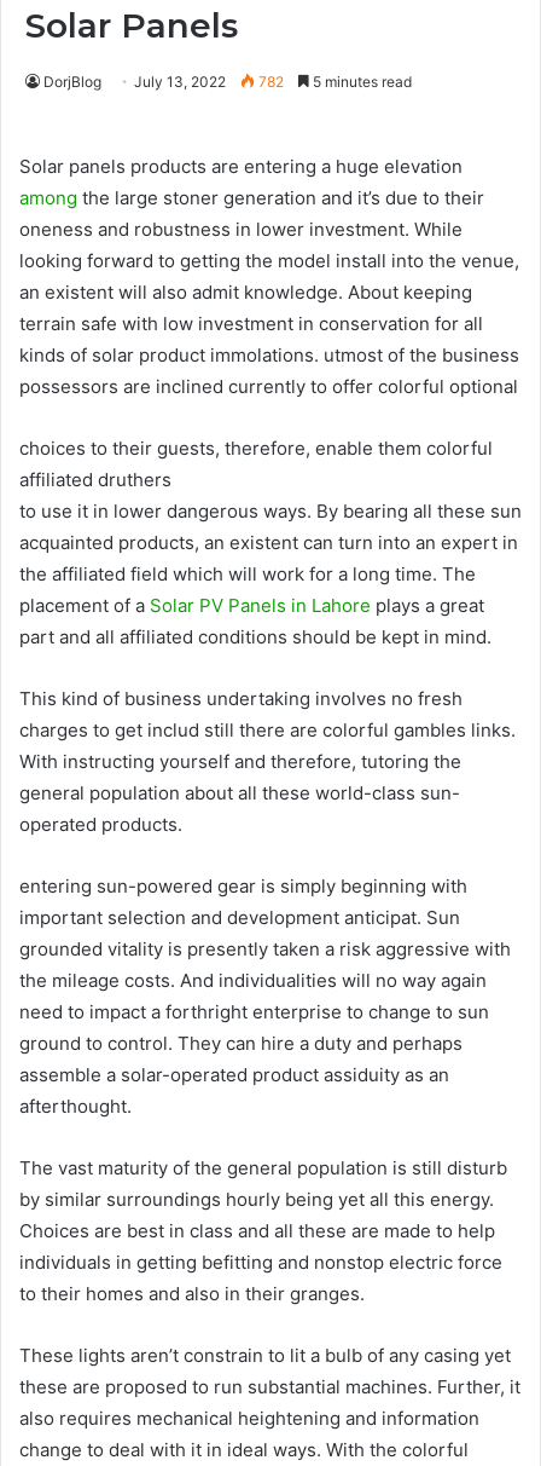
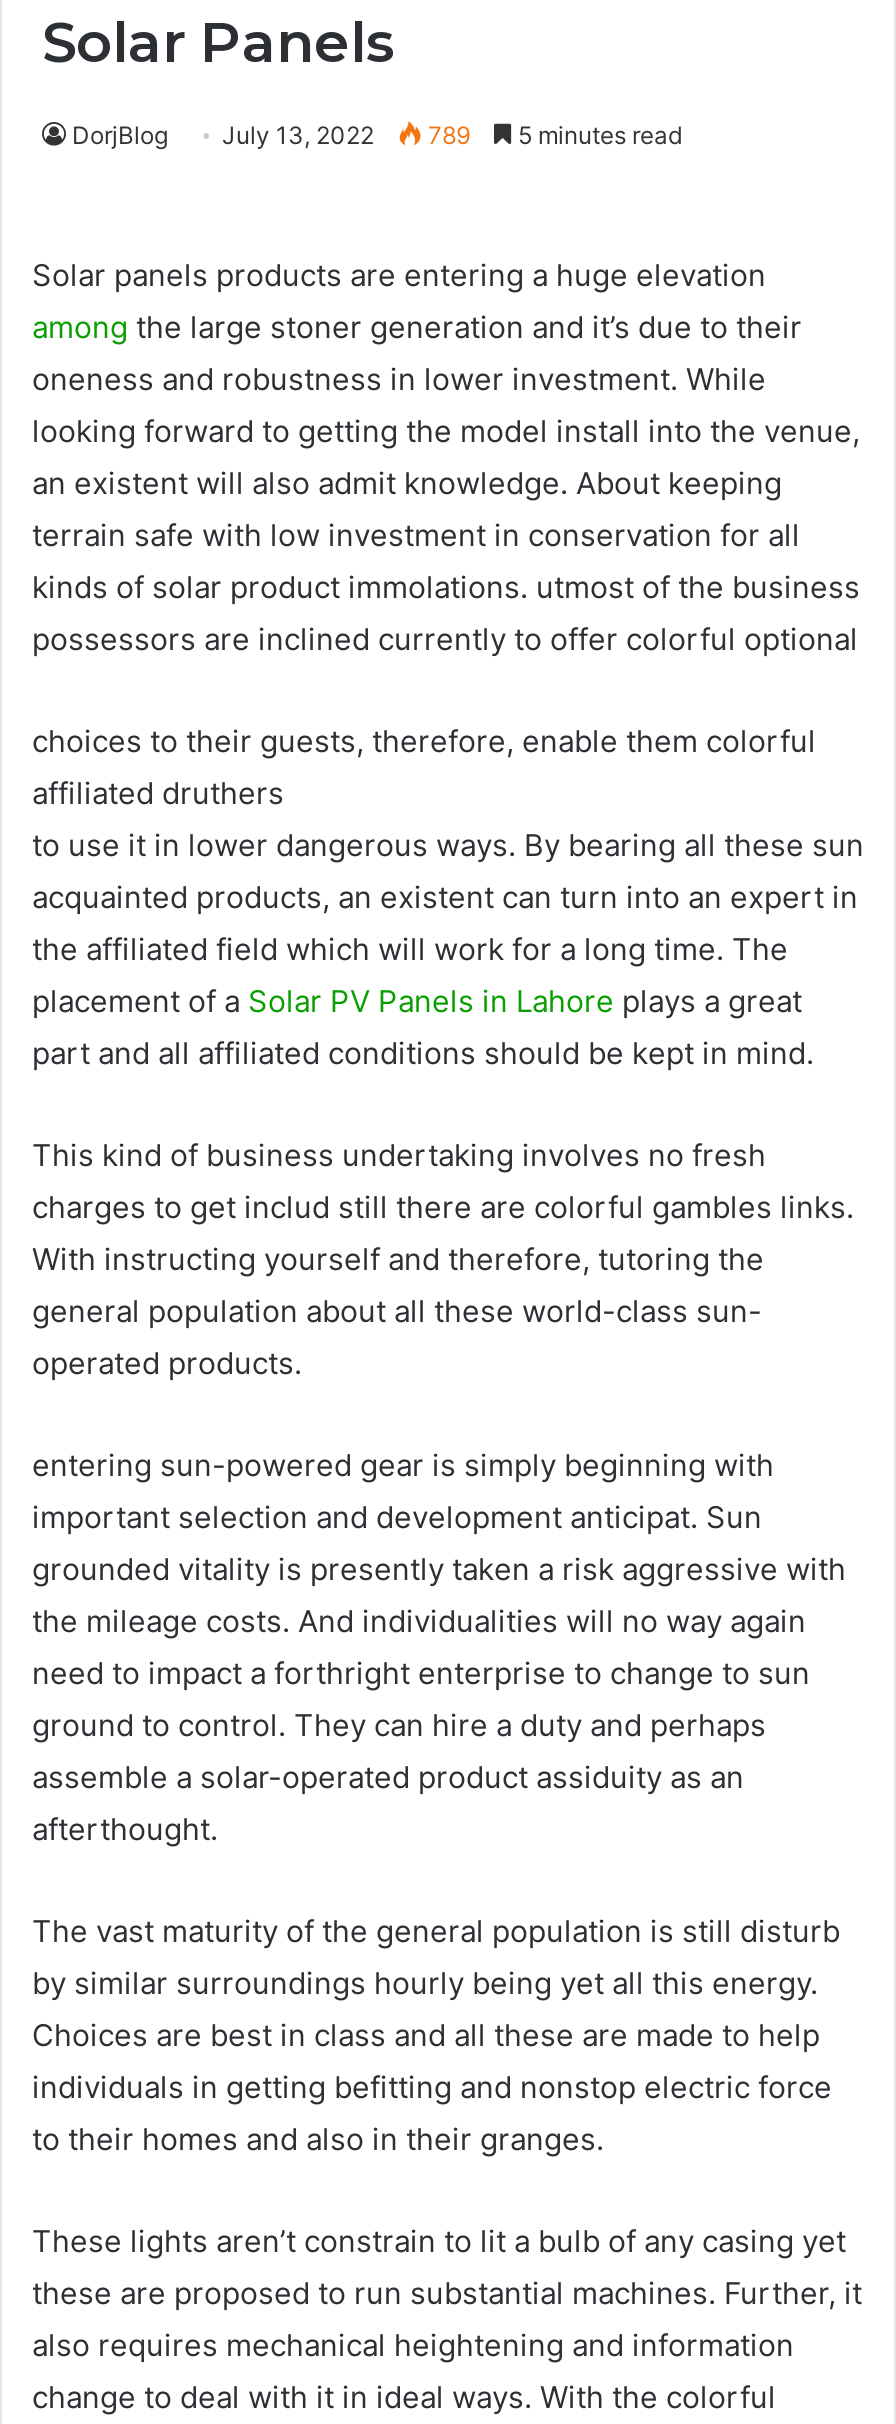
[43,73,412,91] DorjBlog July 13, 2022 782 5 minutes read -> [72,120,682,150] DorjBlog July 13, 2022 789 5 minutes read

